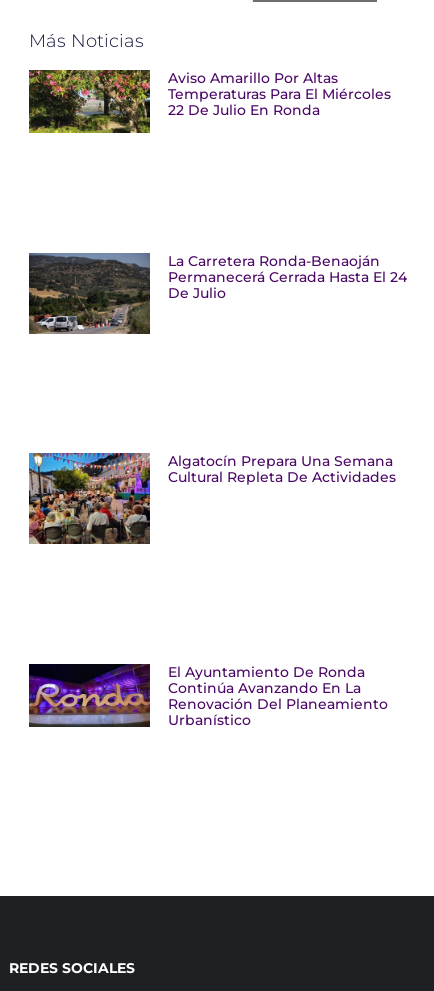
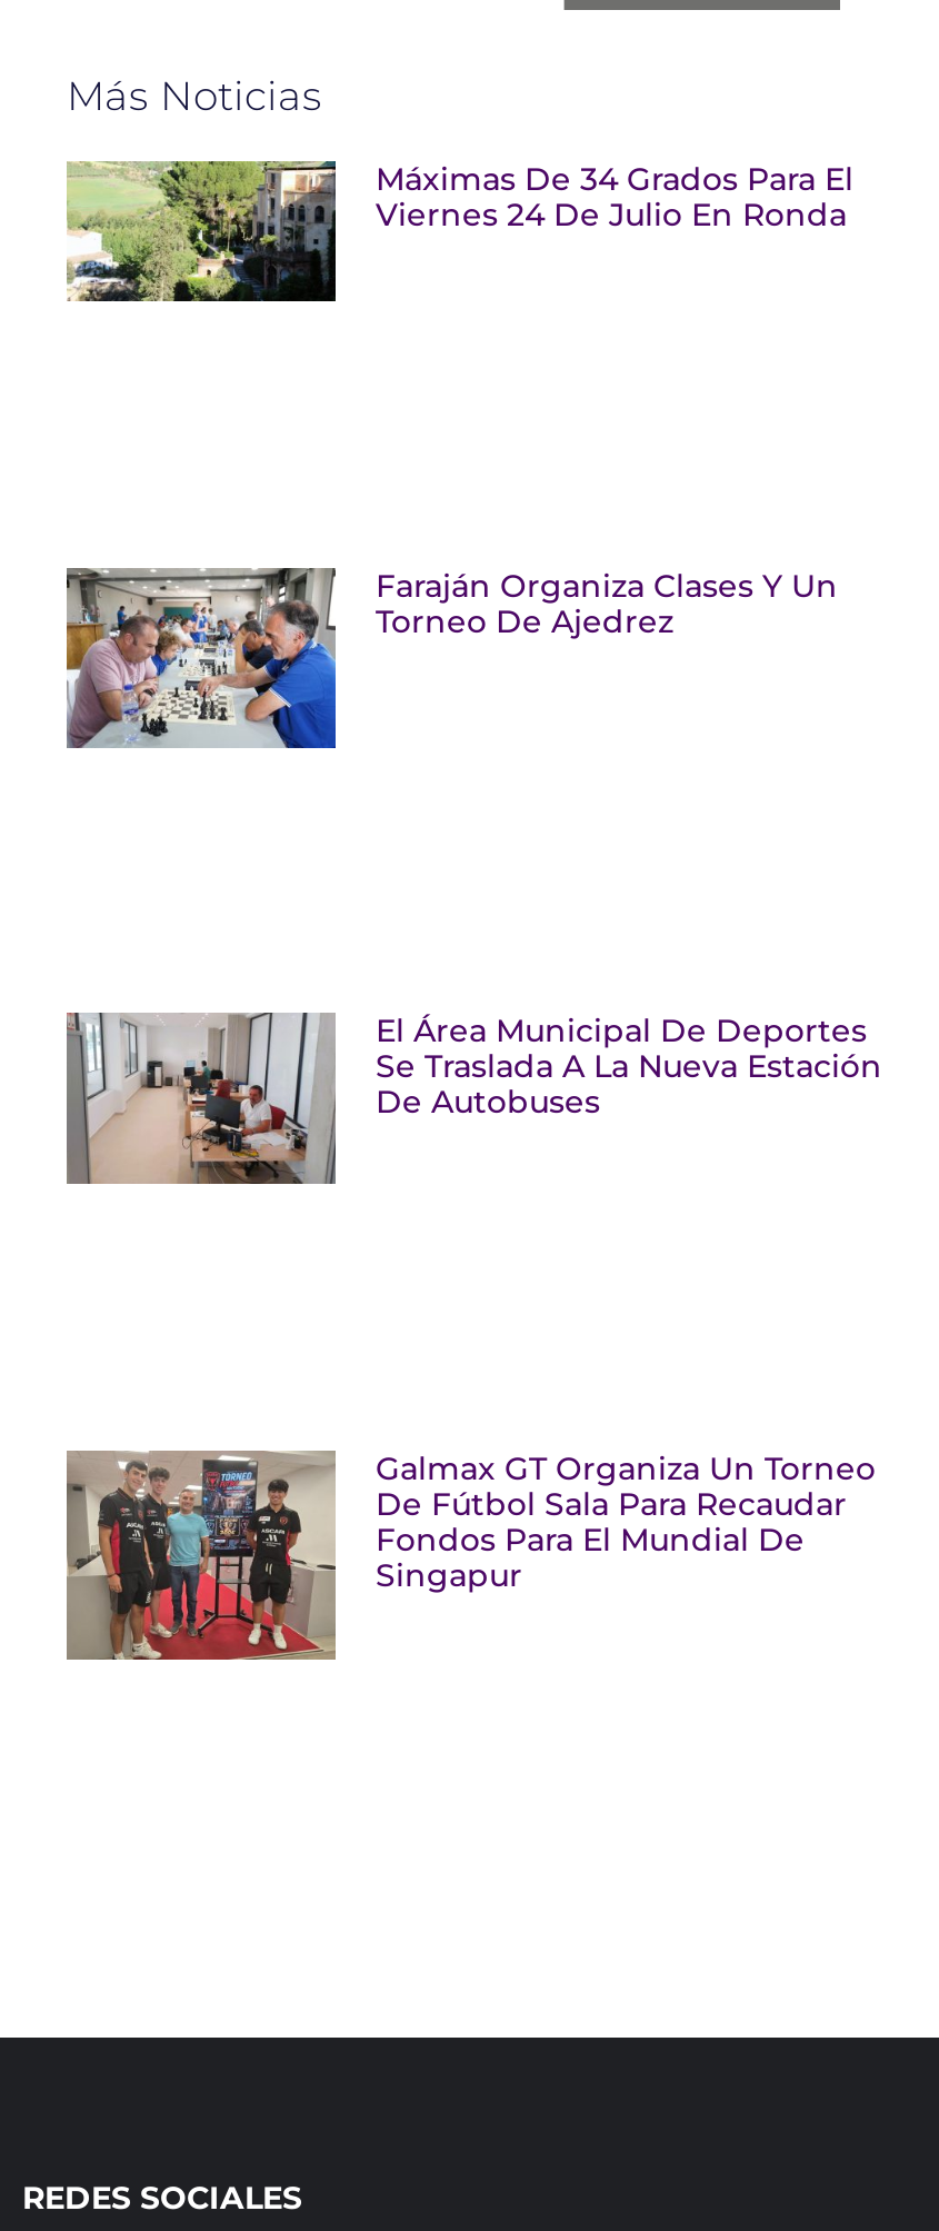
[28,69,391,134] [image] | Aviso Amarillo Por Altas | Temperaturas Para El Miércoles | 22 De Julio En Ronda -> [67,159,853,303] [image] | Máximas De 34 Grados Para El | Viernes 24 De Julio En Ronda
[28,252,407,335] [image] | La Carretera Ronda-Benaoján | Permanecerá Cerrada Hasta El 24 | De Julio -> [64,566,838,750] [image] | Faraján Organiza Clases Y Un | Torneo De Ajedrez
[28,452,396,545] [image] | Algatocín Prepara Una Semana | Cultural Repleta De Actividades -> [64,1010,882,1215] [image] | El Área Municipal De Deportes | Se Traslada A La Nueva Estación | De Autobuses
[28,650,388,729] [image] | El Ayuntamiento De Ronda | Continúa Avanzando En La | Renovación Del Planeamiento | Urbanístico -> [64,1447,876,1662] [image] | Galmax GT Organiza Un Torneo | De Fútbol Sala Para Recaudar | Fondos Para El Mundial De | Singapur

